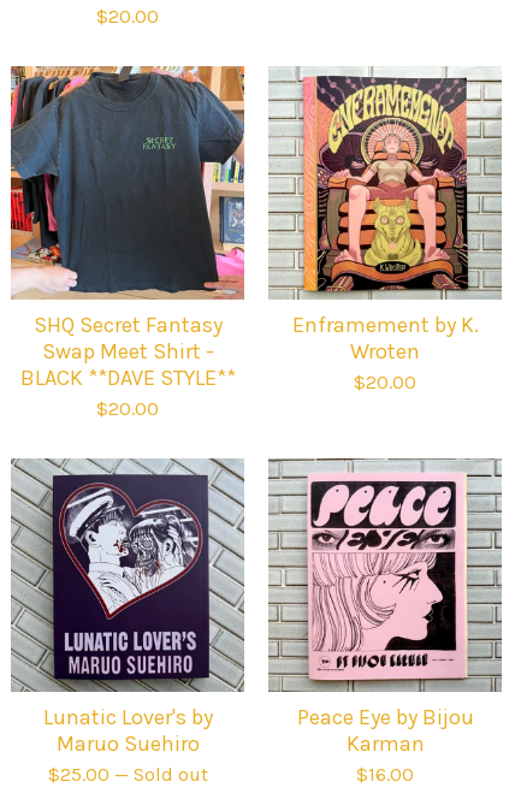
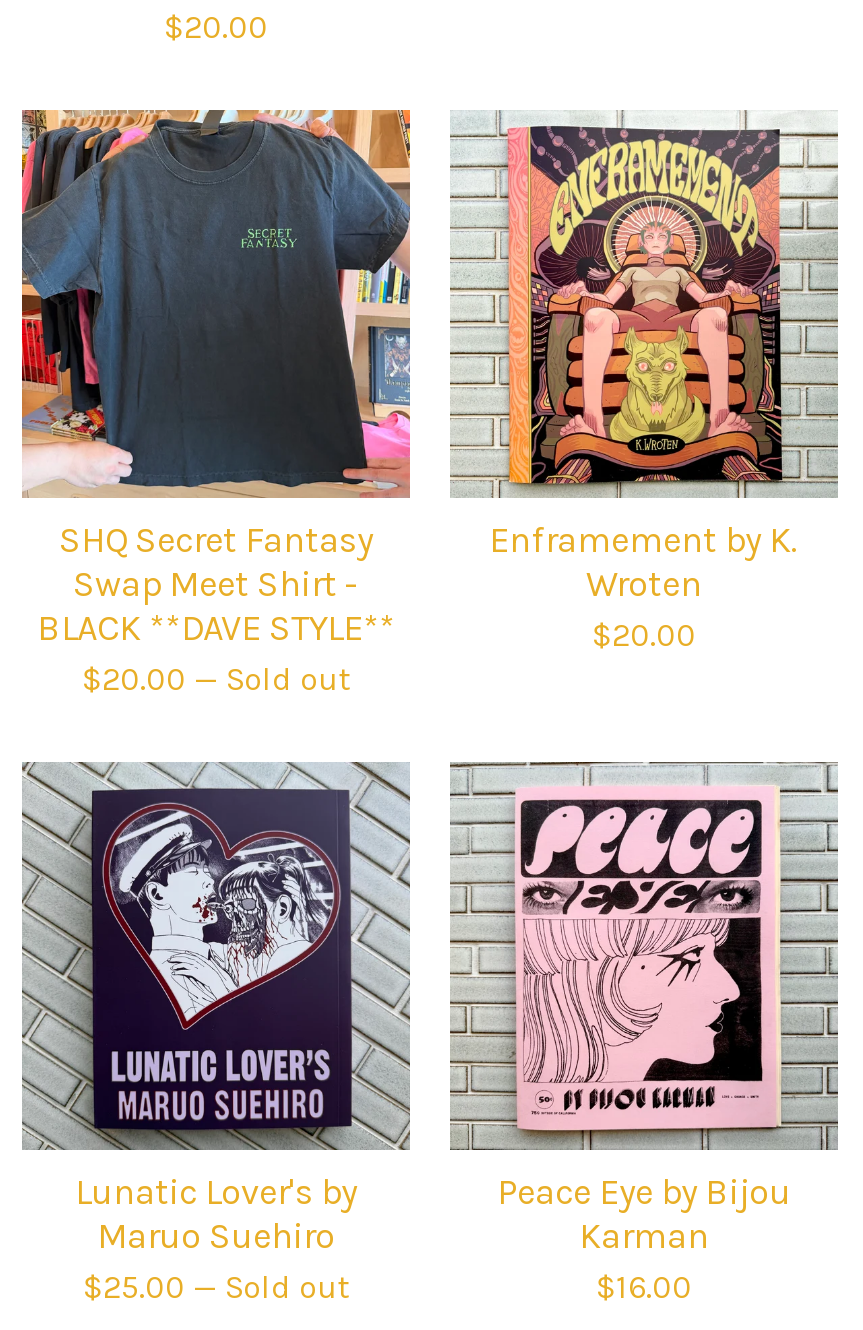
[96,397,159,420] $20.00 -> [82,660,350,698] $20.00 — Sold out

